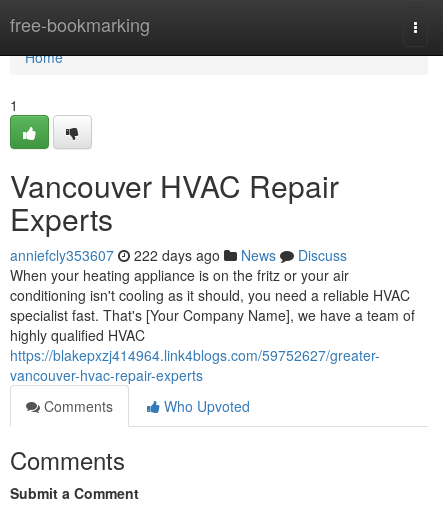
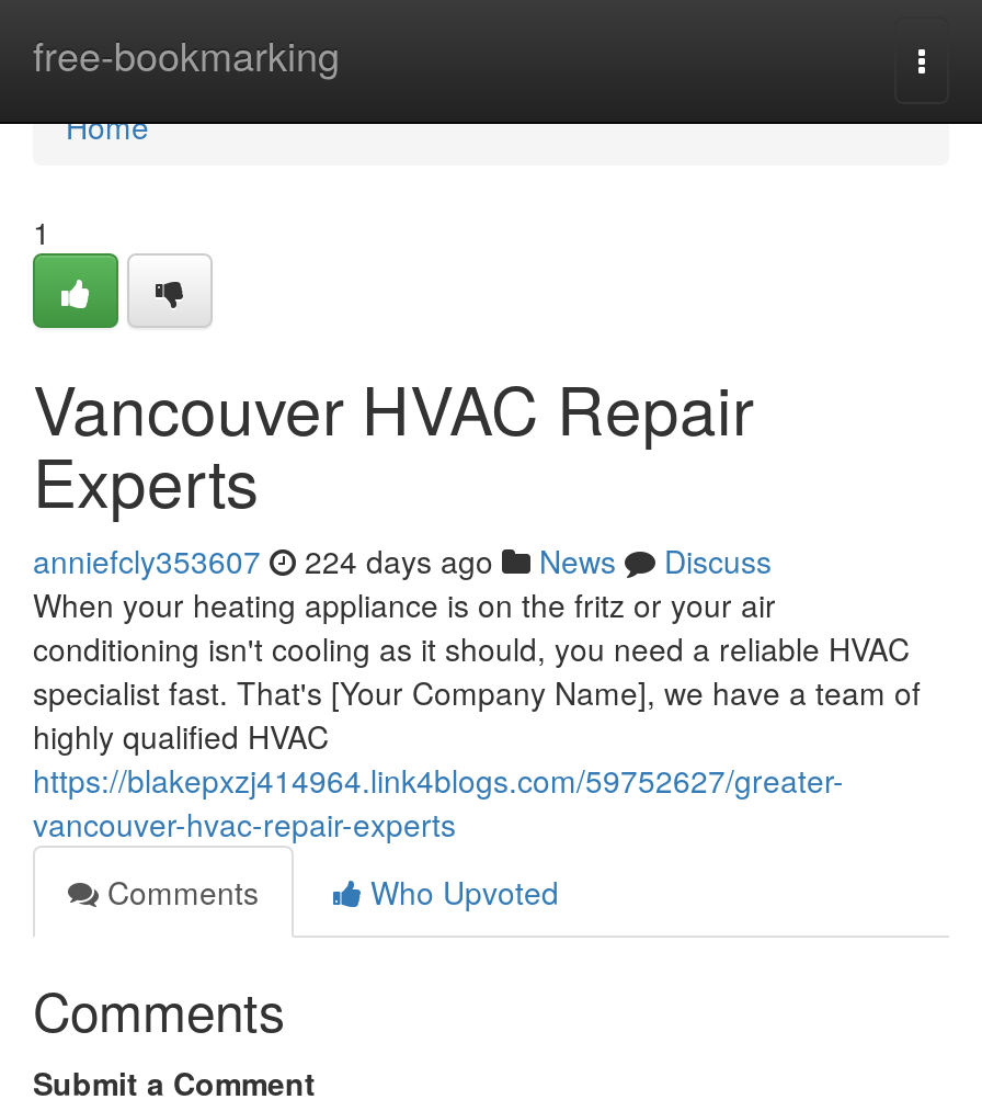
[10,245,347,265] anniefcly353607 222 days ago News Discuss -> [33,539,772,582] anniefcly353607 224 days ago News Discuss

